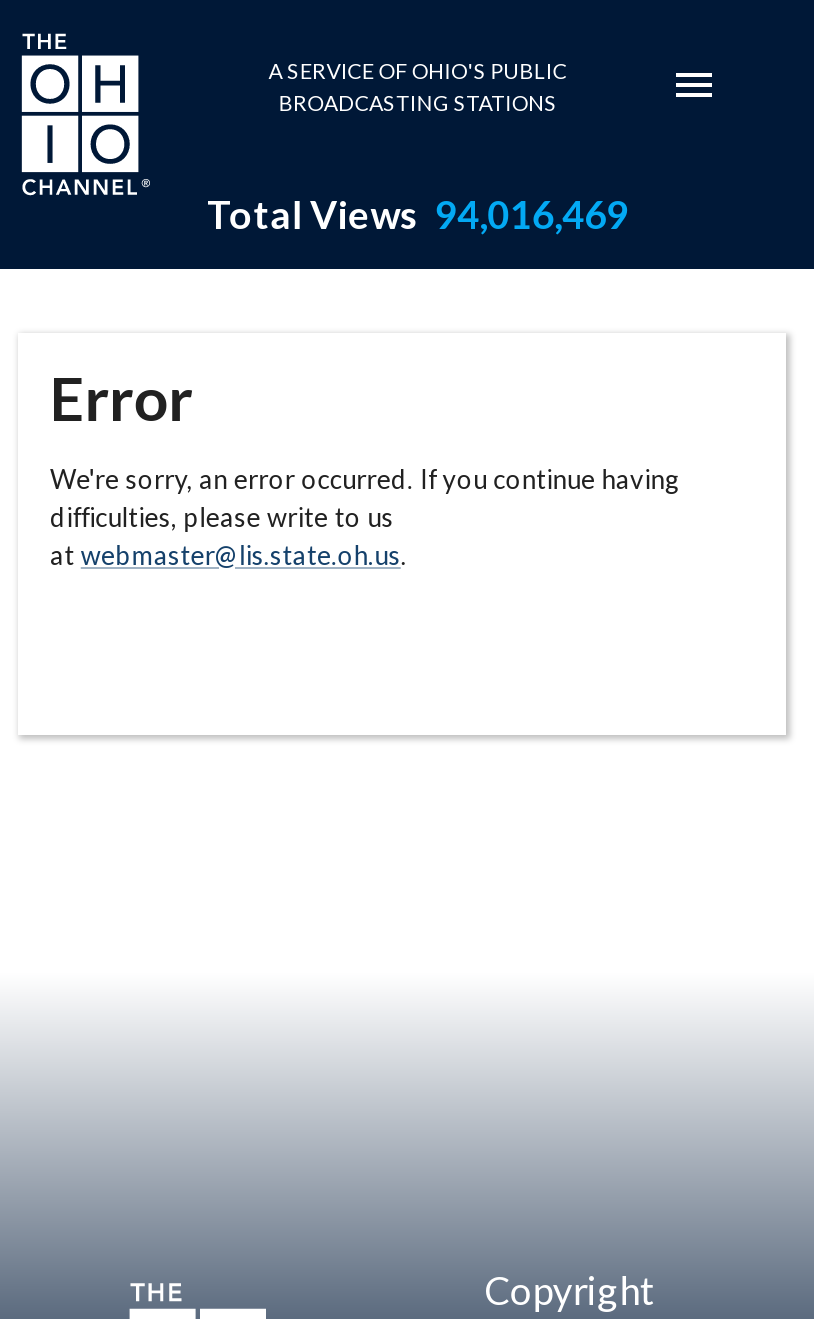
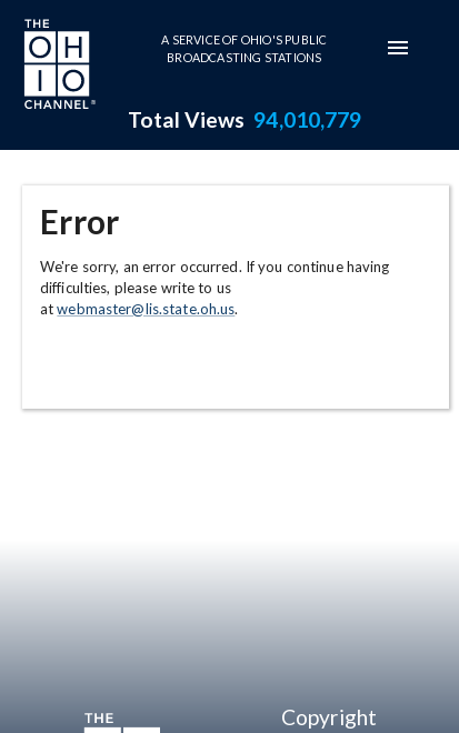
[207,191,628,237] Total Views 94,016,469 -> [127,107,361,132] Total Views 94,010,779

